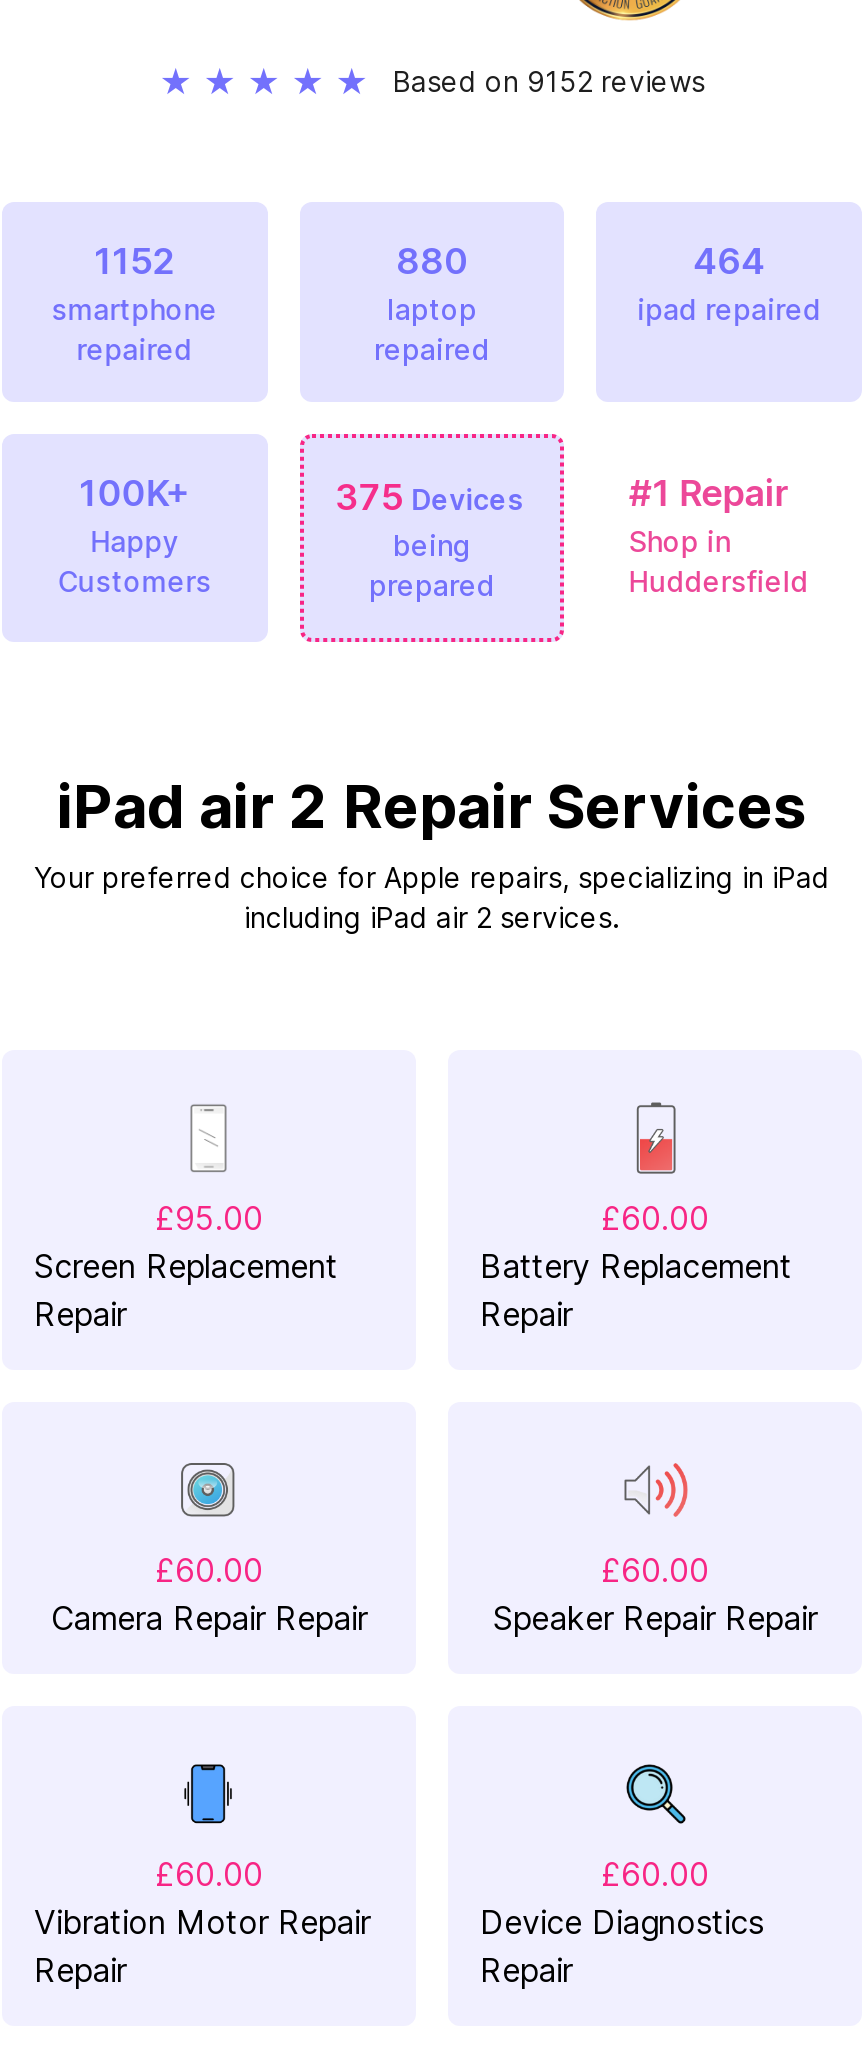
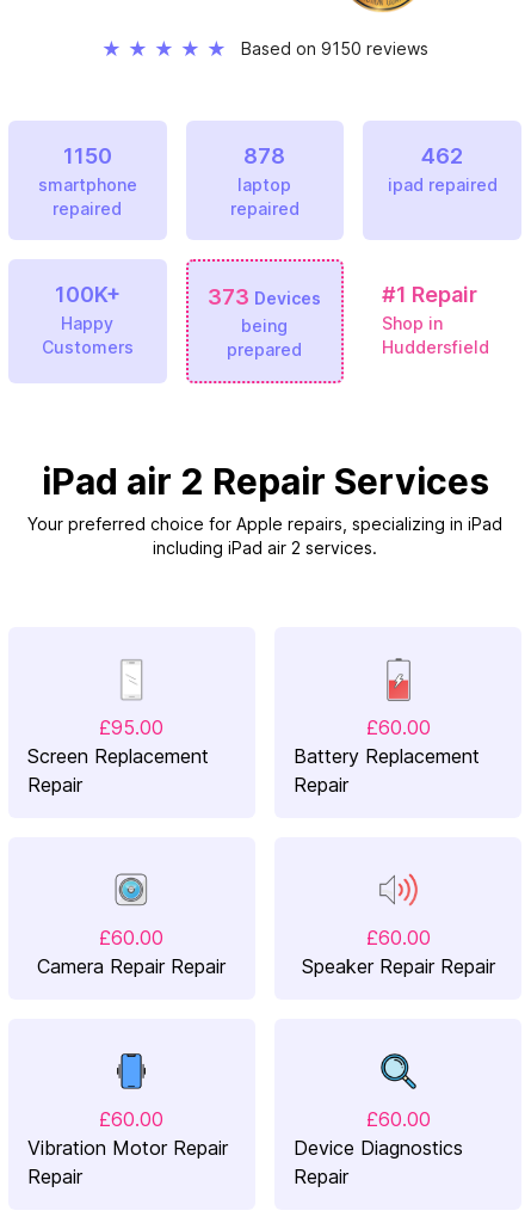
[393,64,705,98] Based on 9152 reviews -> [241,38,428,59] Based on 9150 reviews
[95,240,175,282] 1152 -> [63,143,112,169] 1150
[396,240,468,282] 880 -> [244,143,286,169] 878
[693,240,765,282] 464 -> [421,143,463,169] 462
[335,476,523,518] 375 Devices -> [207,284,321,309] 373 Devices

